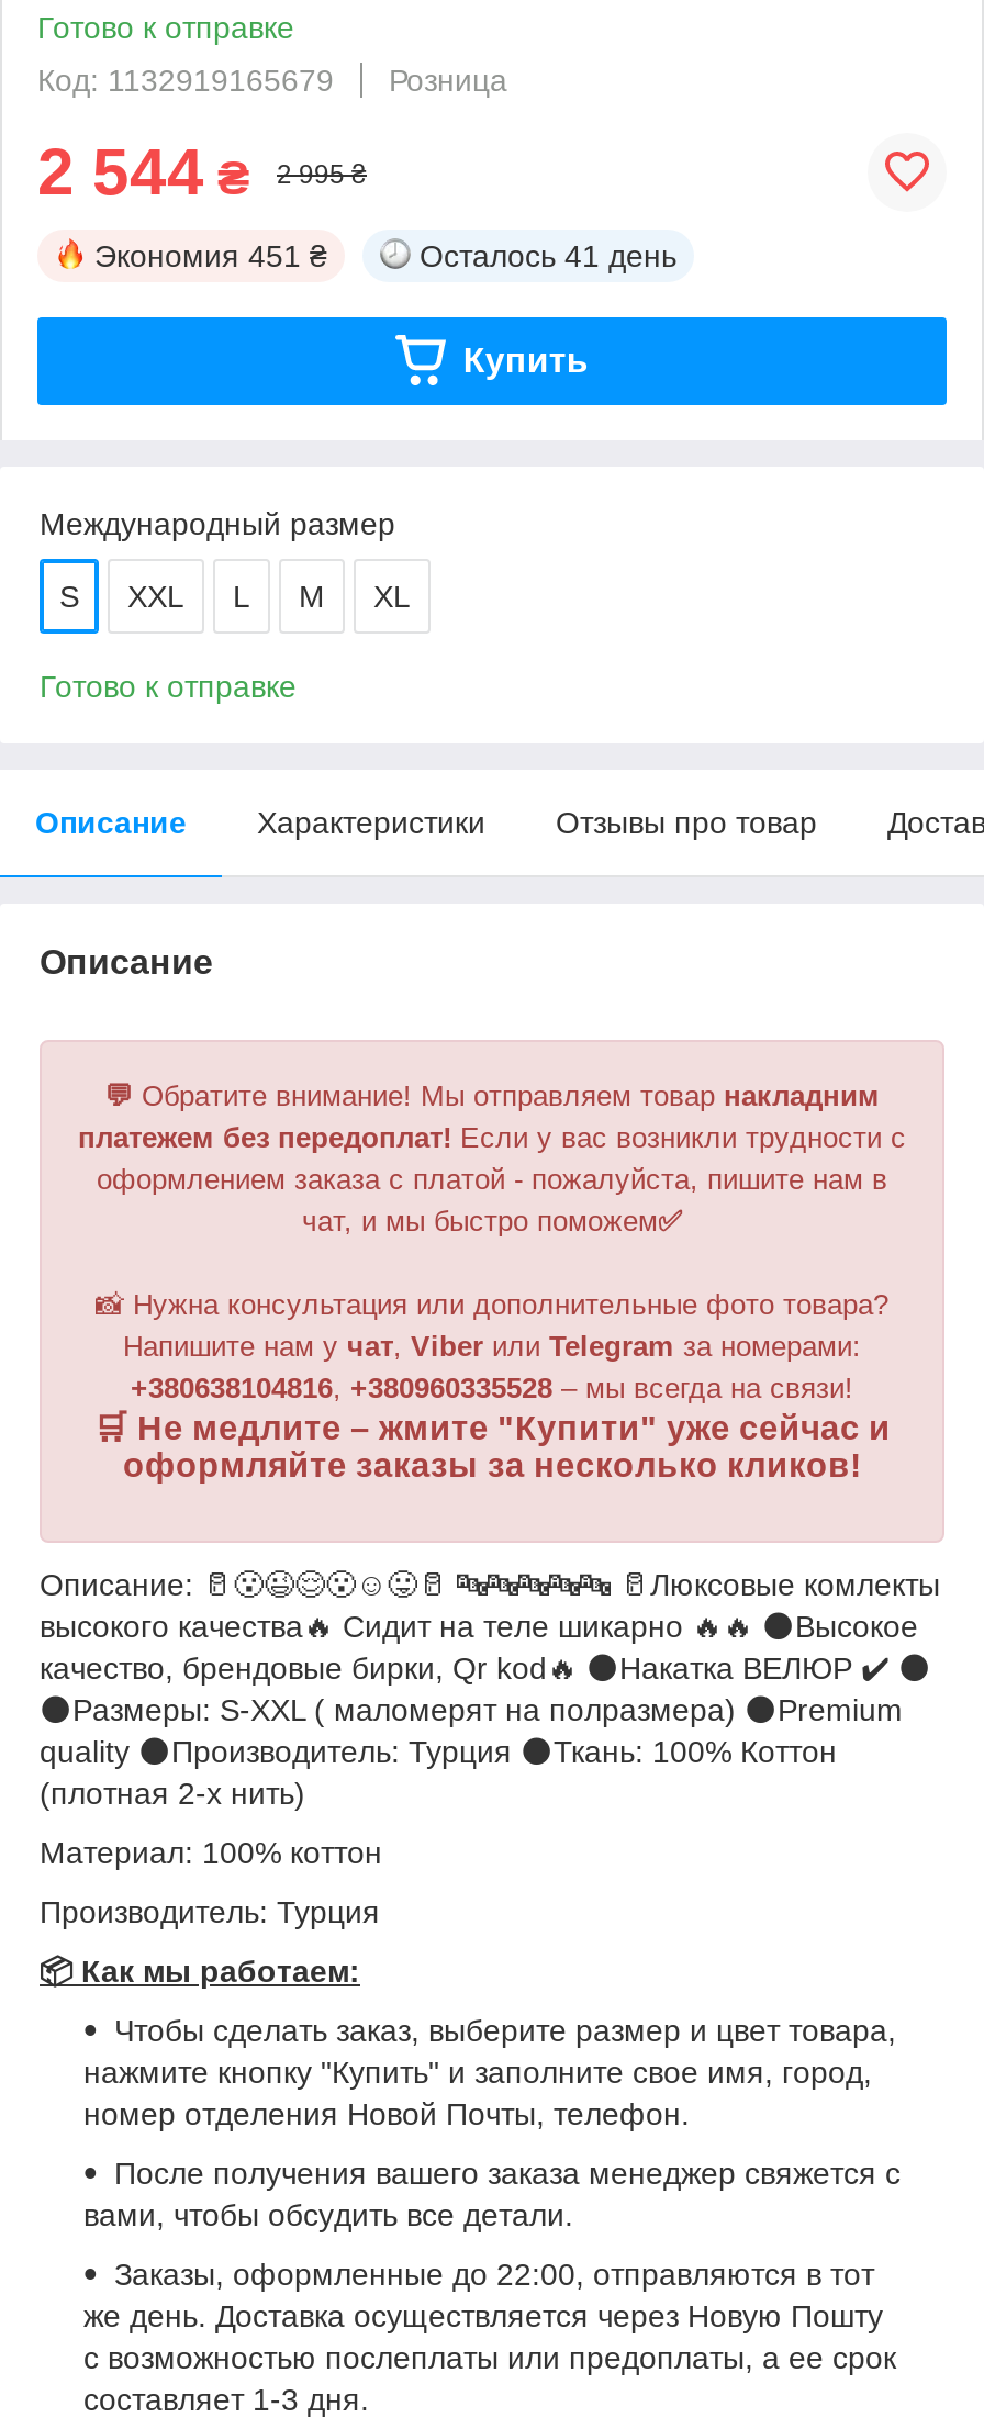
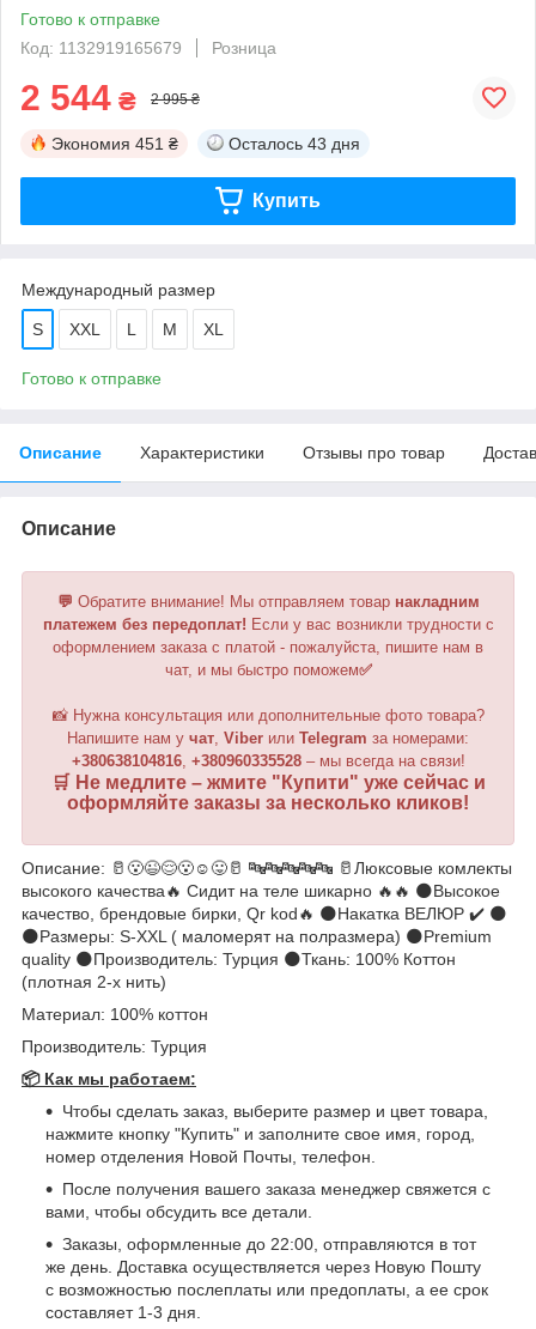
[420,238,677,273] Осталось 41 день -> [229,134,360,153] Осталось 43 дня

